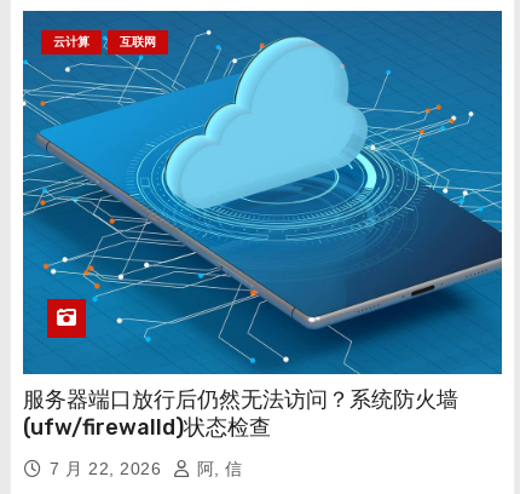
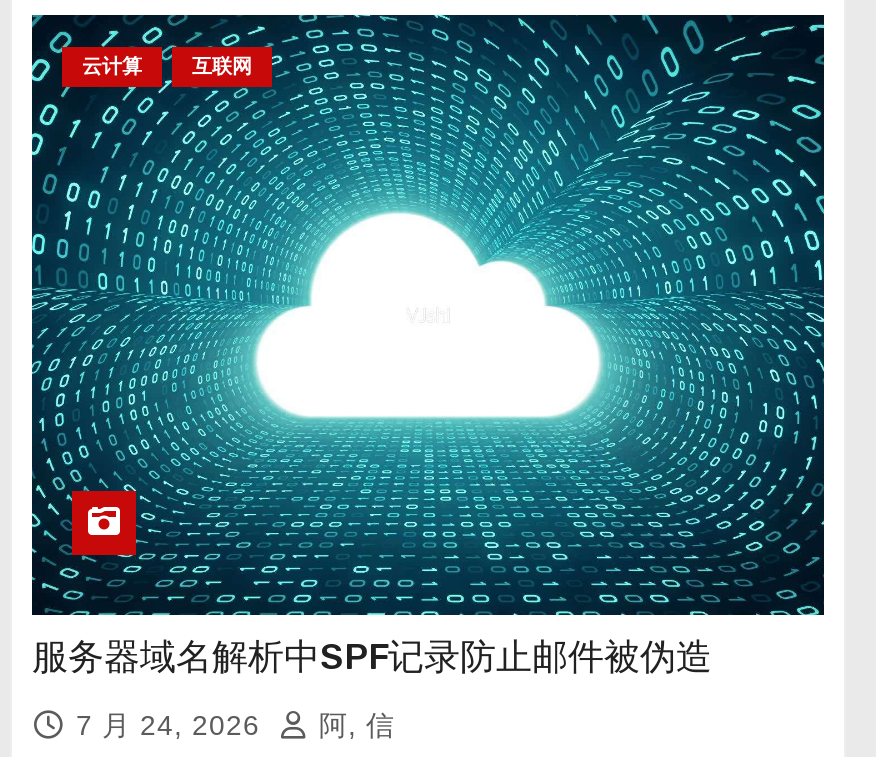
[22,10,503,440] [image] | 服务器端口放行后仍然无法访问？系统防火墙 | (ufw/firewalld)状态检查 -> [30,13,826,679] [image] | 服务器域名解析中SPF记录防止邮件被伪造
[50,459,242,478] 7 月 22, 2026 阿, 信 -> [76,709,395,741] 7 月 24, 2026 阿, 信

